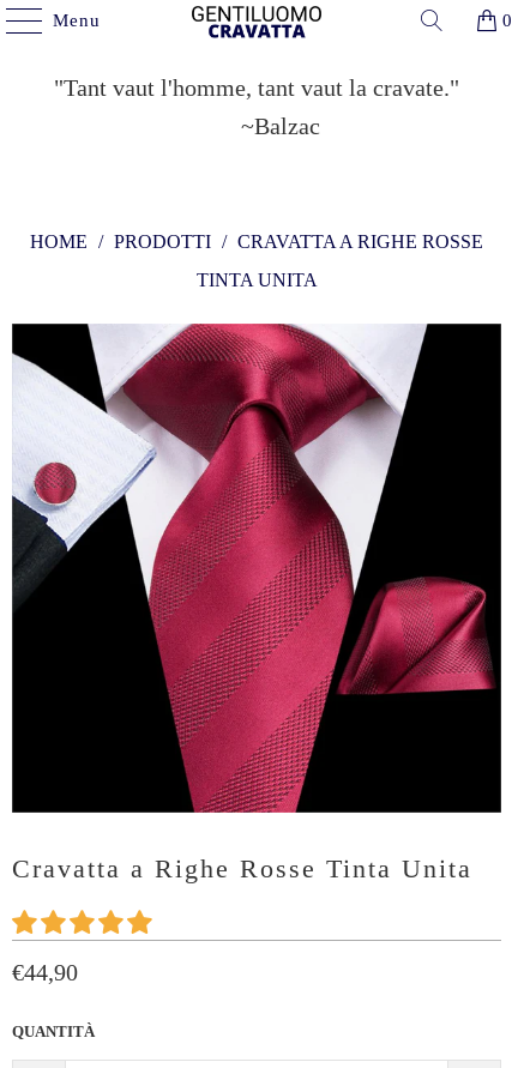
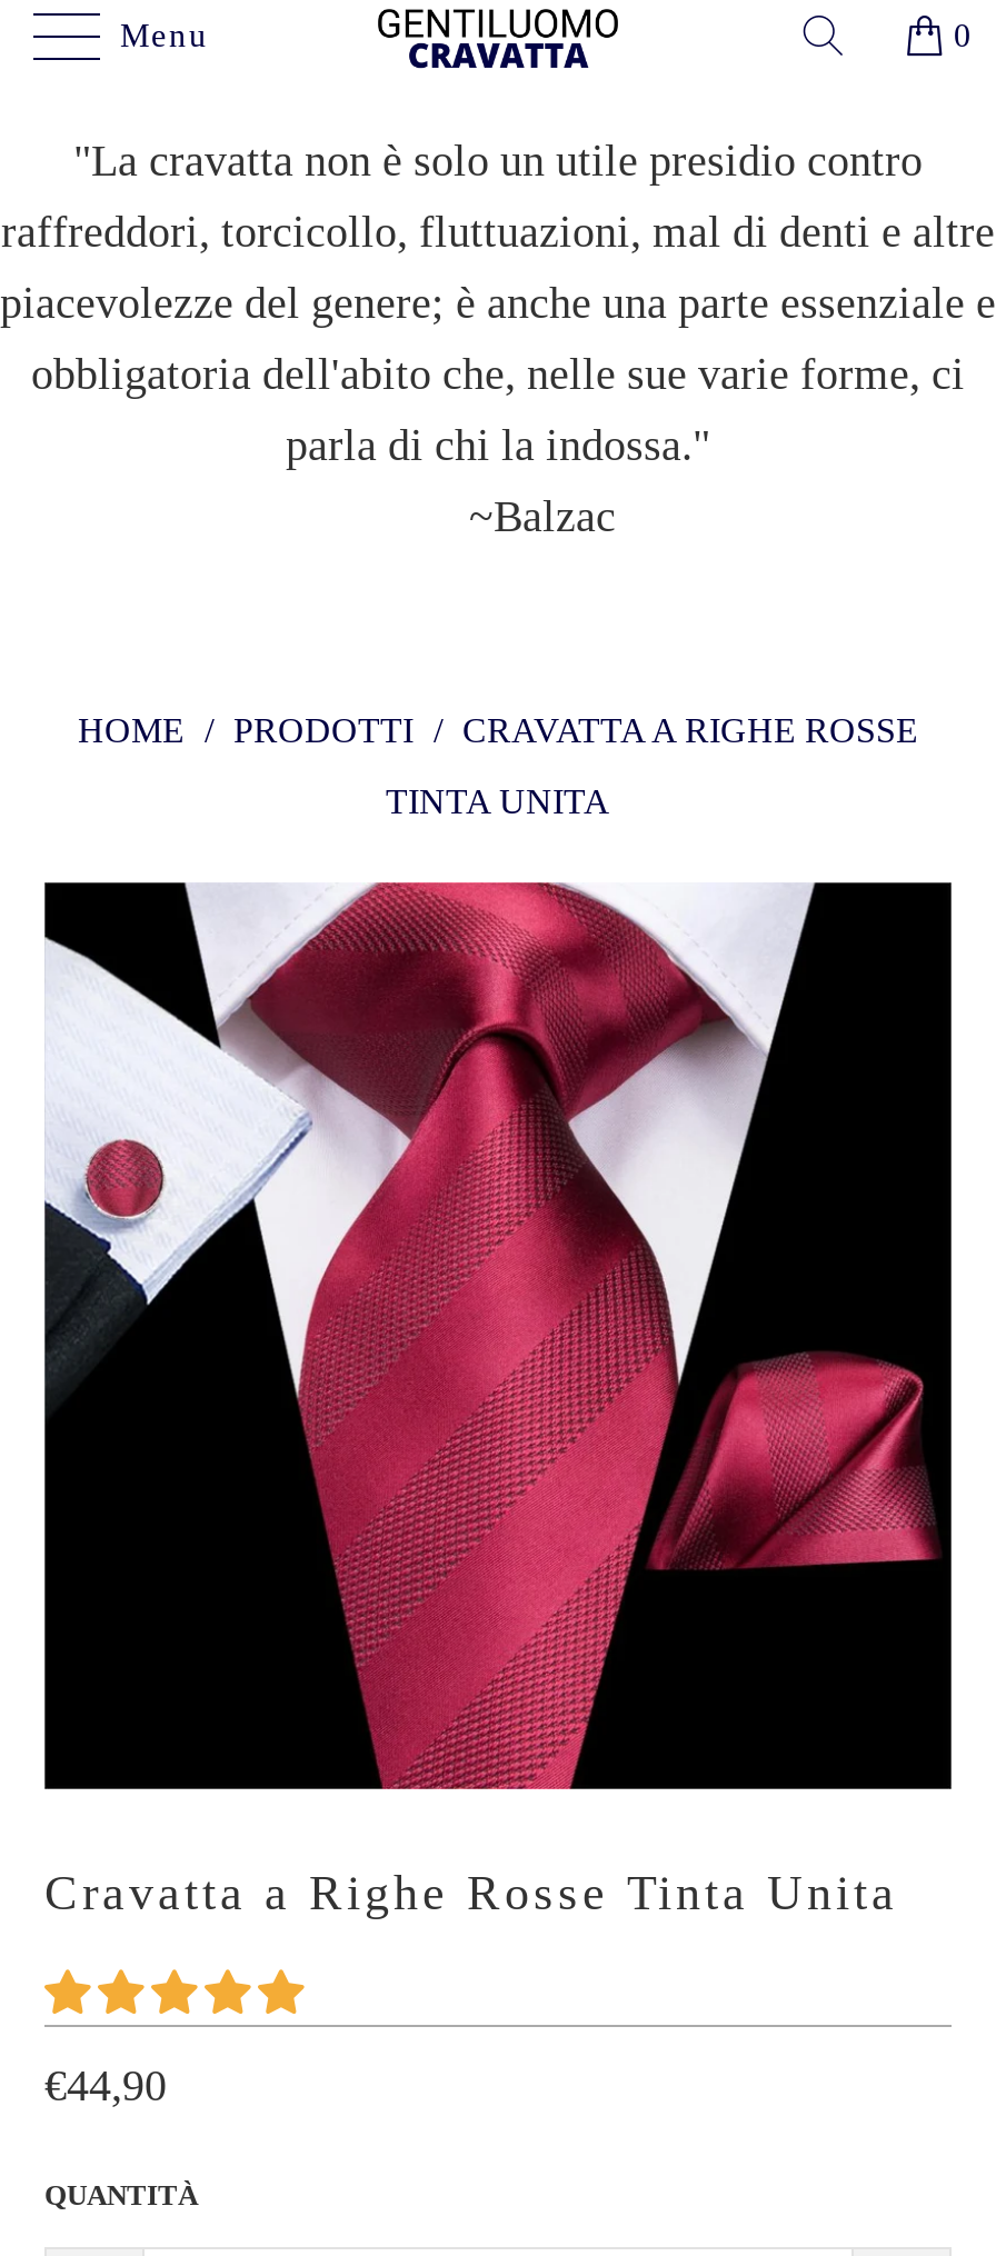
[54,74,459,101] "Tant vaut l'homme, tant vaut la cravate." -> [0,136,996,469] "La cravatta non è solo un utile presidio contro | raffreddori, torcicollo, fluttuazioni, mal di denti e altre | piacevolezze del genere; è anche una parte essenziale e | obbligatoria dell'abito che, nelle sue varie forme, ci | parla di chi la indossa."

